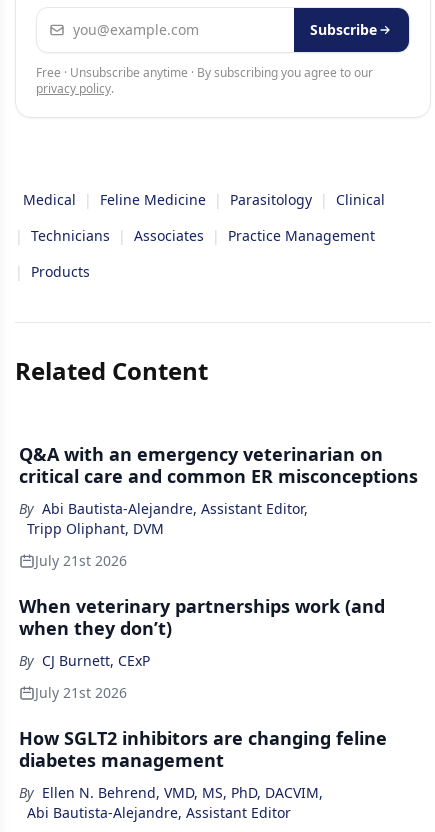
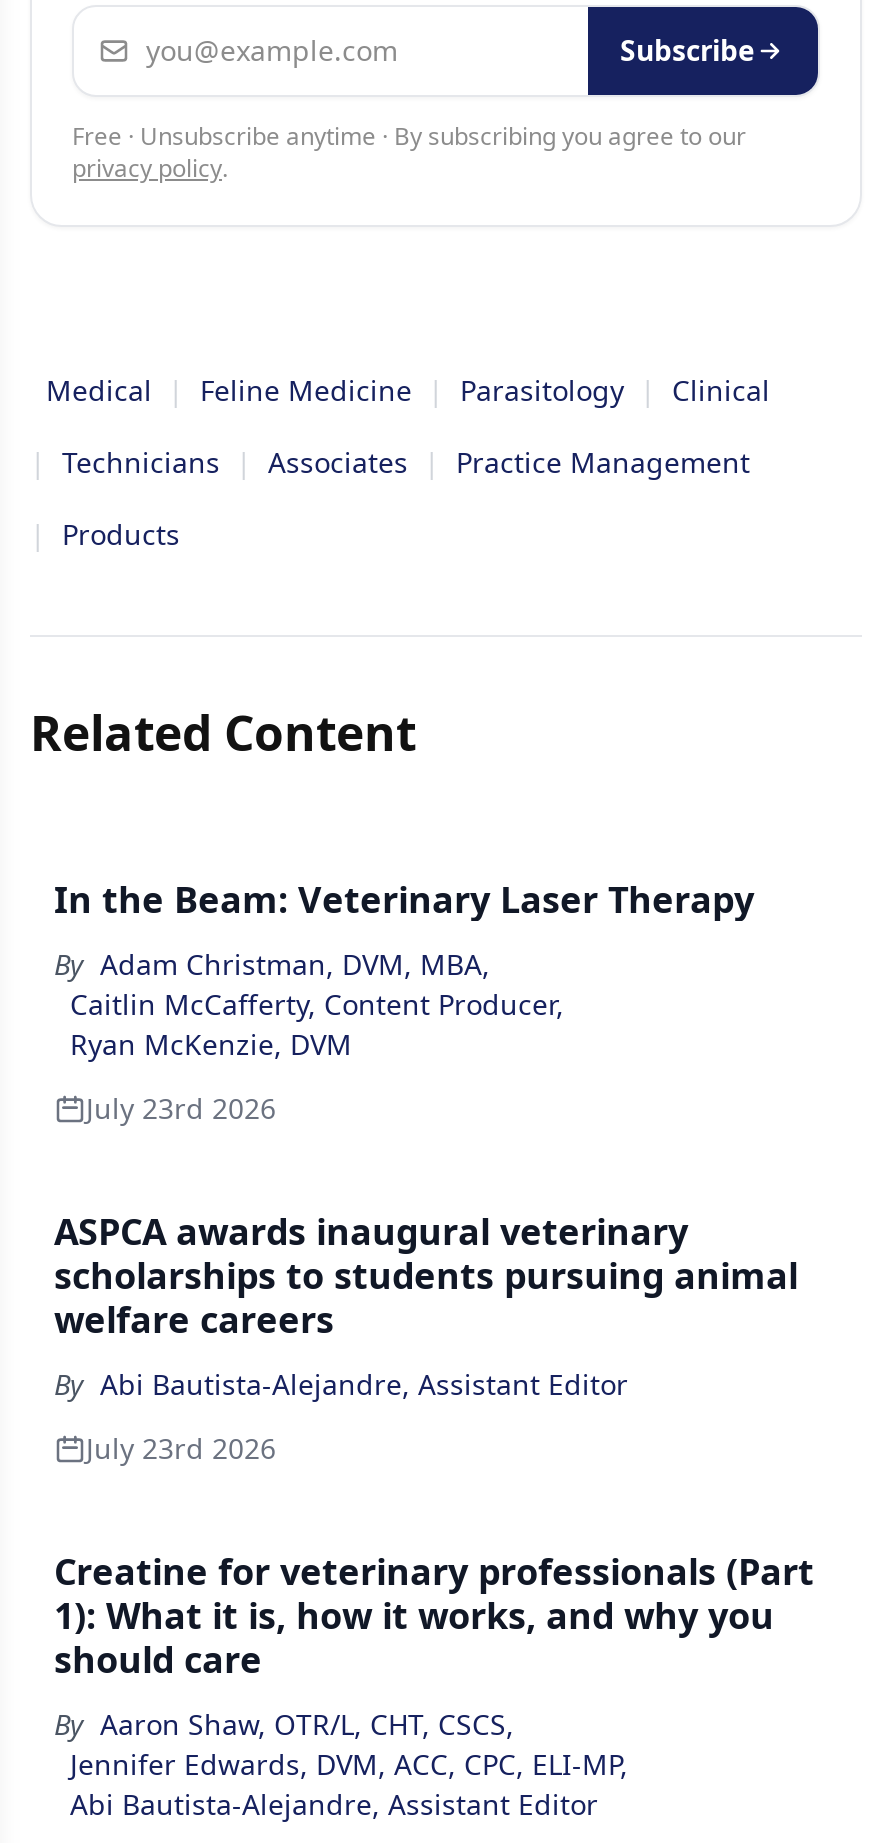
[19,442,418,488] Q&A with an emergency veterinarian on | critical care and common ER misconceptions -> [54,876,754,924] In the Beam: Veterinary Laser Therapy
[19,499,308,538] By Abi Bautista-Alejandre, Assistant Editor, | Tripp Oliphant, DVM -> [54,946,564,1064] By Adam Christman, DVM, MBA, | Caitlin McCafferty, Content Producer, | Ryan McKenzie, DVM
[35,551,127,570] July 21st 2026 -> [86,1090,276,1128] July 23rd 2026
[19,594,385,640] When veterinary partnerships work (and | when they don’t) -> [54,1208,798,1344] ASPCA awards inaugural veterinary | scholarships to students pursuing animal | welfare careers
[19,651,150,670] By CJ Burnett, CExP -> [54,1366,628,1404] By Abi Bautista-Alejandre, Assistant Editor
[35,683,127,702] July 21st 2026 -> [86,1430,276,1468] July 23rd 2026
[19,726,387,772] How SGLT2 inhibitors are changing feline | diabetes management -> [54,1548,814,1684] Creatine for veterinary professionals (Part | 1): What it is, how it works, and why you | should care
[19,783,323,802] By Ellen N. Behrend, VMD, MS, PhD, DACVIM, -> [54,1706,628,1784] By Aaron Shaw, OTR/L, CHT, CSCS, | Jennifer Edwards, DVM, ACC, CPC, ELI-MP,

